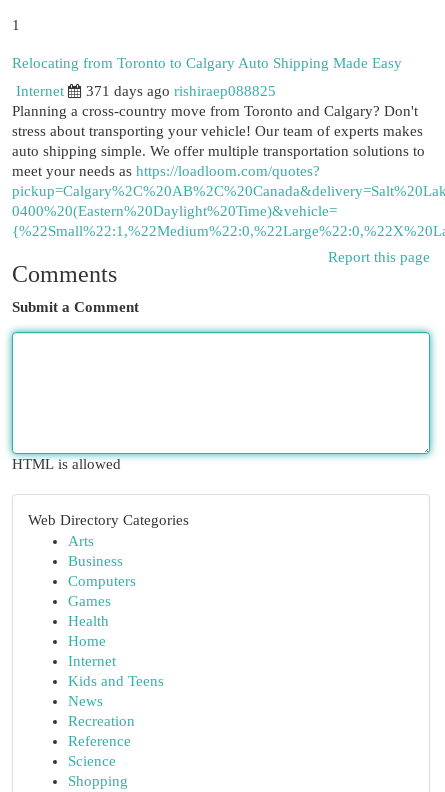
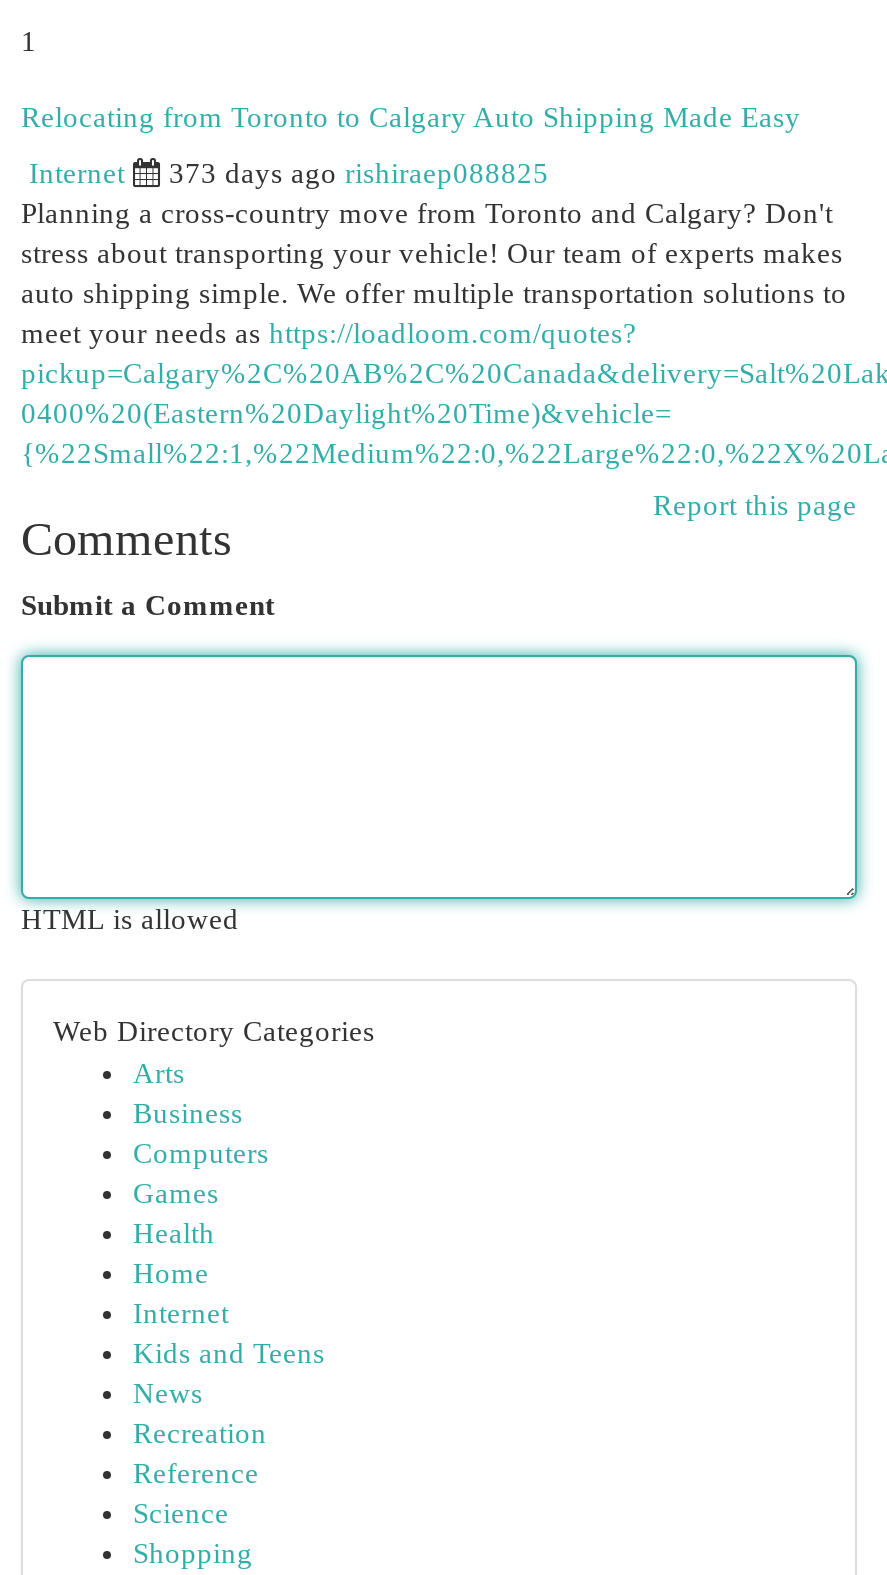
[86,83,276,99] 371 days ago rishiraep088825 -> [169,157,549,189] 373 days ago rishiraep088825

